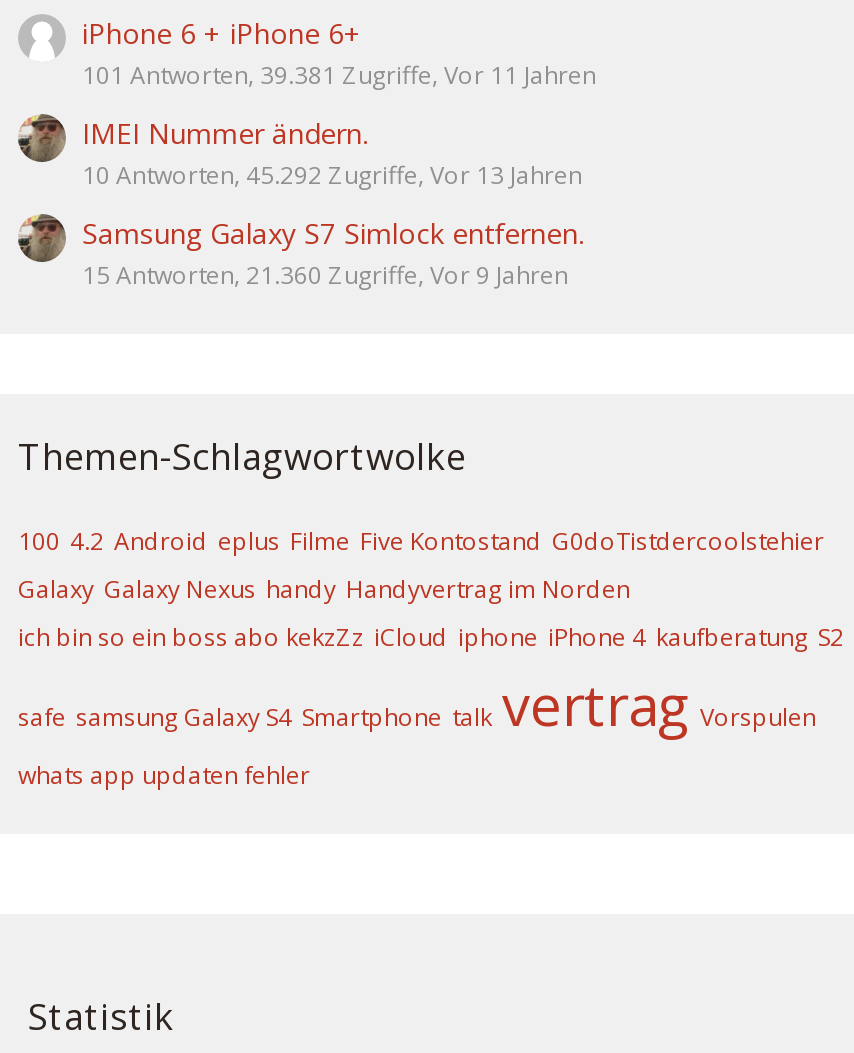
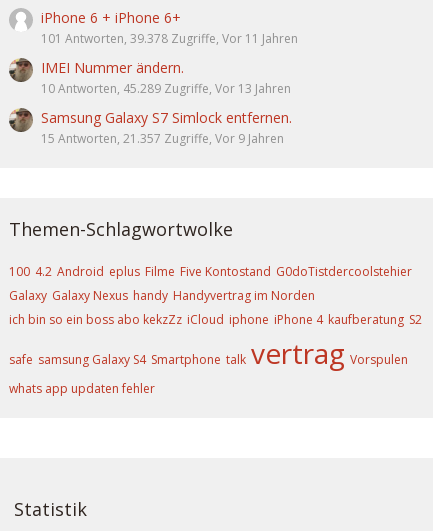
[82,57,596,91] 101 Antworten, 39.381 Zugriffe, Vor 11 Jahren -> [41,29,298,46] 101 Antworten, 39.378 Zugriffe, Vor 11 Jahren
[82,157,582,191] 10 Antworten, 45.292 Zugriffe, Vor 13 Jahren -> [41,79,291,96] 10 Antworten, 45.289 Zugriffe, Vor 13 Jahren
[82,257,568,291] 15 Antworten, 21.360 Zugriffe, Vor 9 Jahren -> [41,129,284,146] 15 Antworten, 21.357 Zugriffe, Vor 9 Jahren

